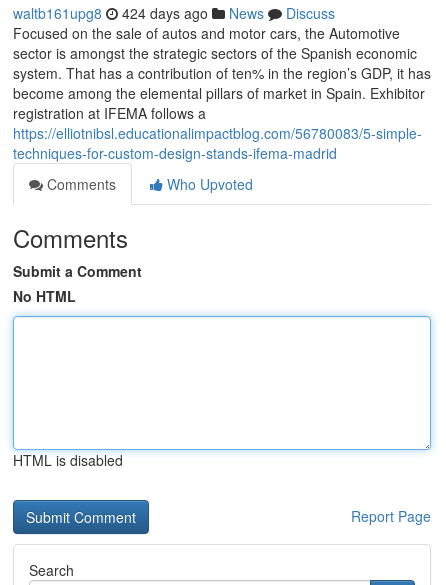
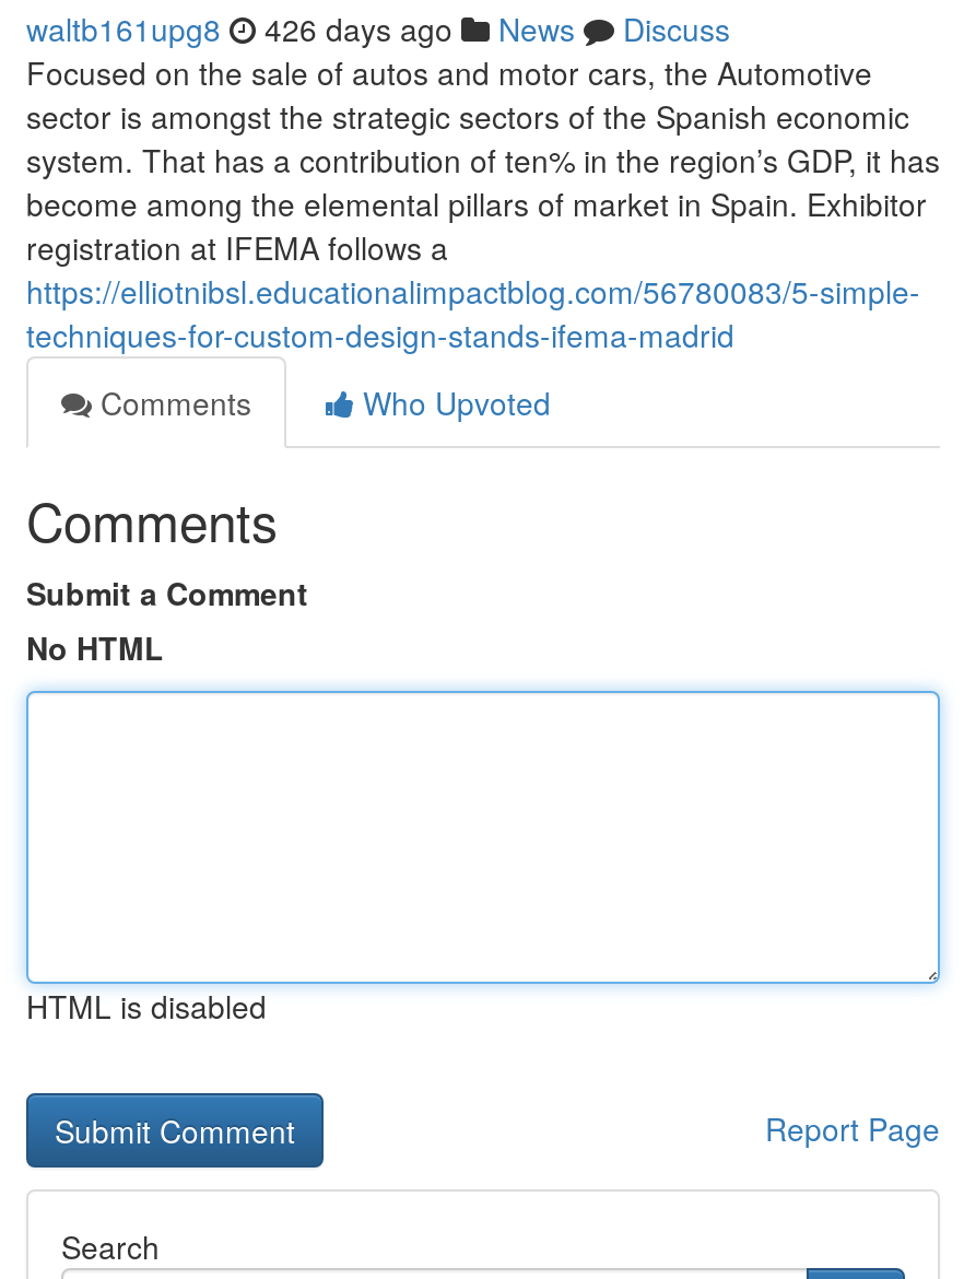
[13,3,335,23] waltb161upg8 424 days ago News Discuss -> [26,7,730,50] waltb161upg8 426 days ago News Discuss

